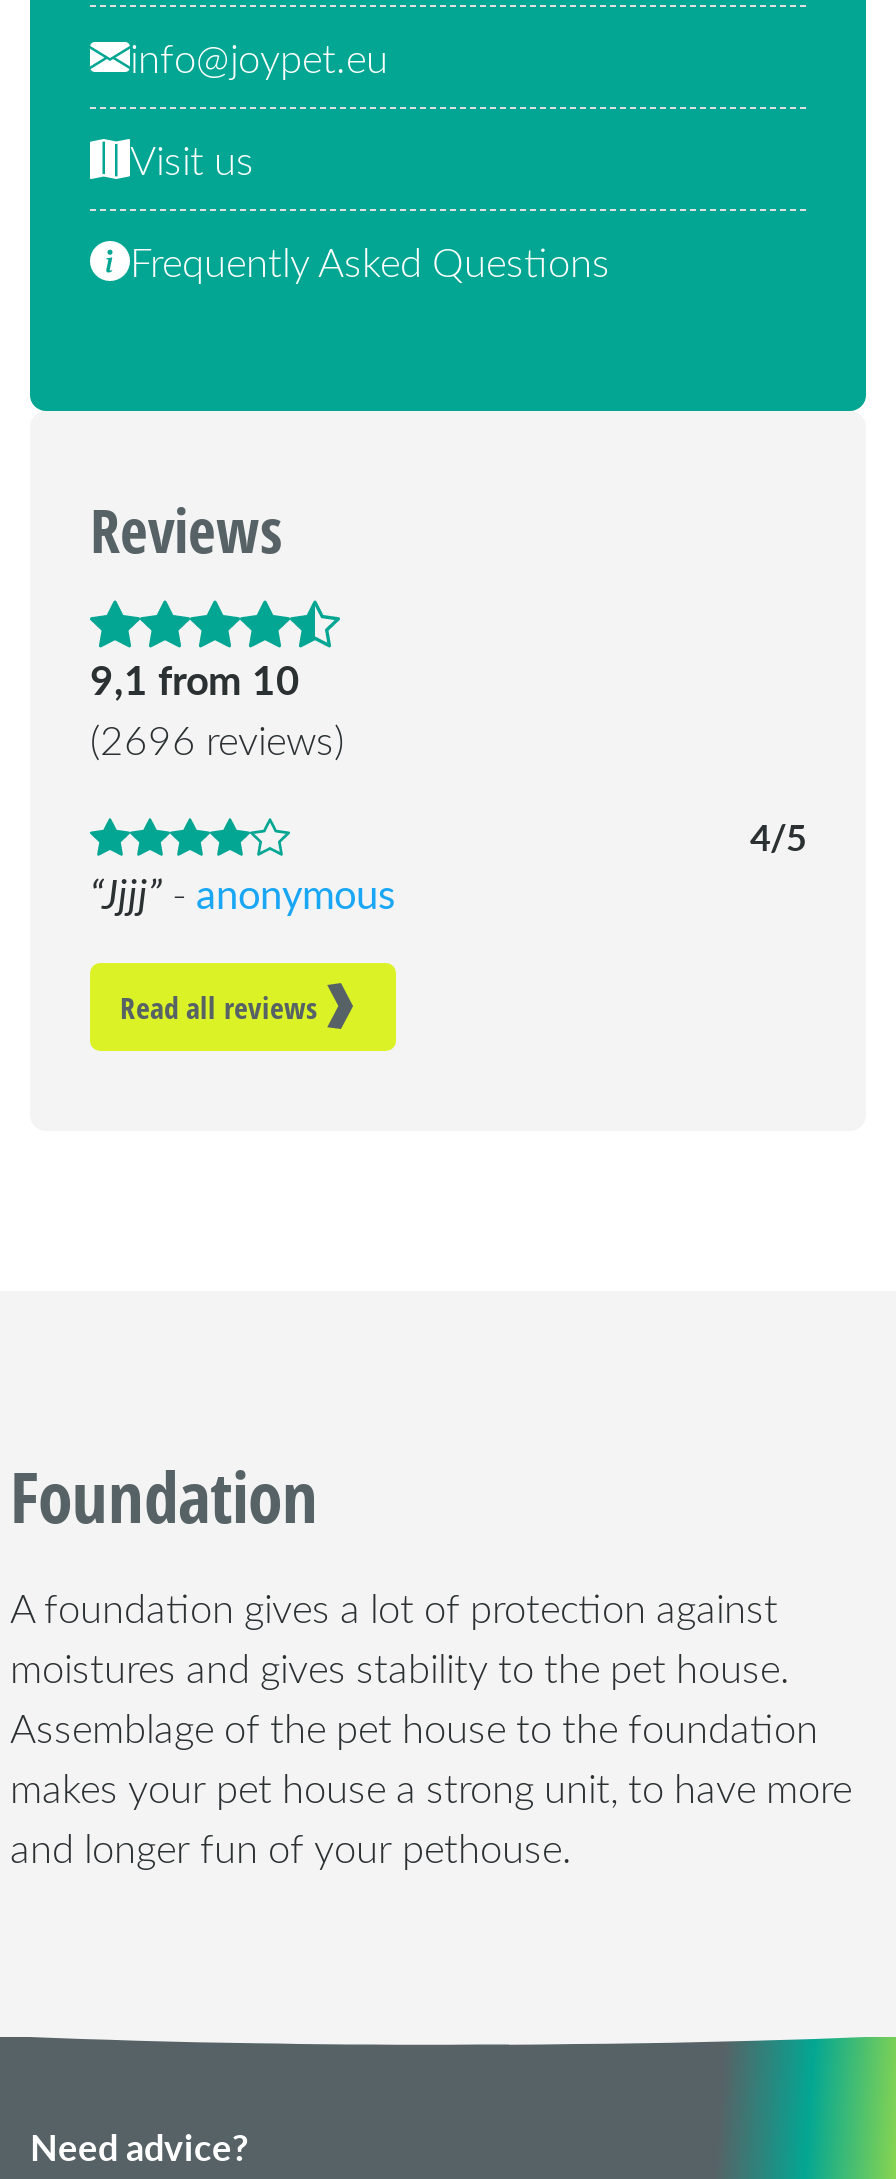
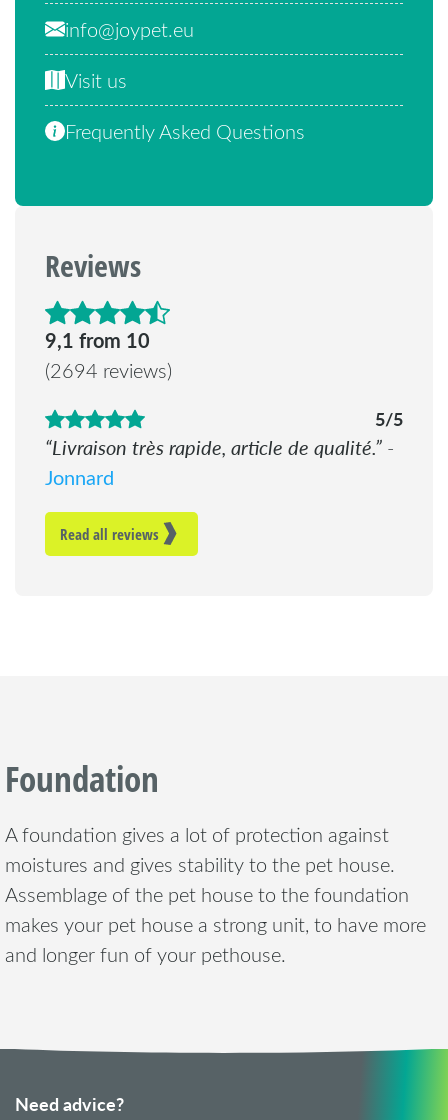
[90,713,344,765] (2696 reviews) -> [45,357,172,383] (2694 reviews)
[102,811,806,919] 4/5 | Jjjj - anonymous -> [45,406,403,490] 5/5 | Livraison très rapide, article de qualité. - | Jonnard

